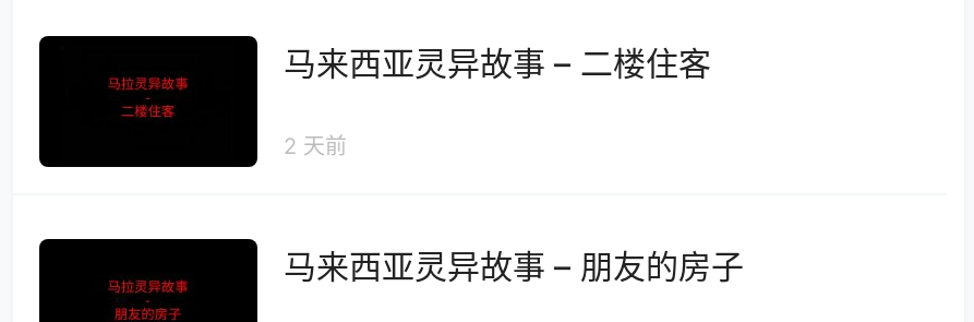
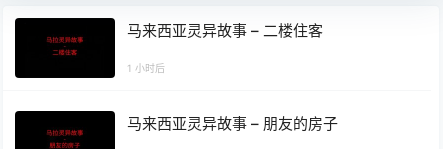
[284,132,347,158] 2 天前 -> [127,62,165,74] 1 小时后

